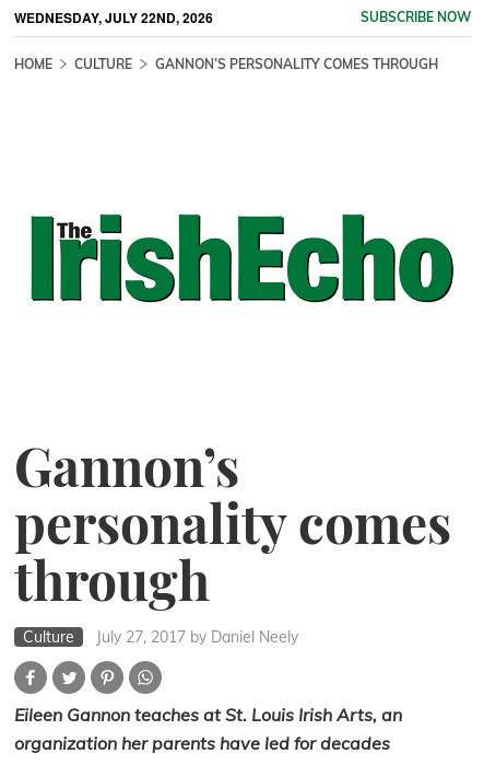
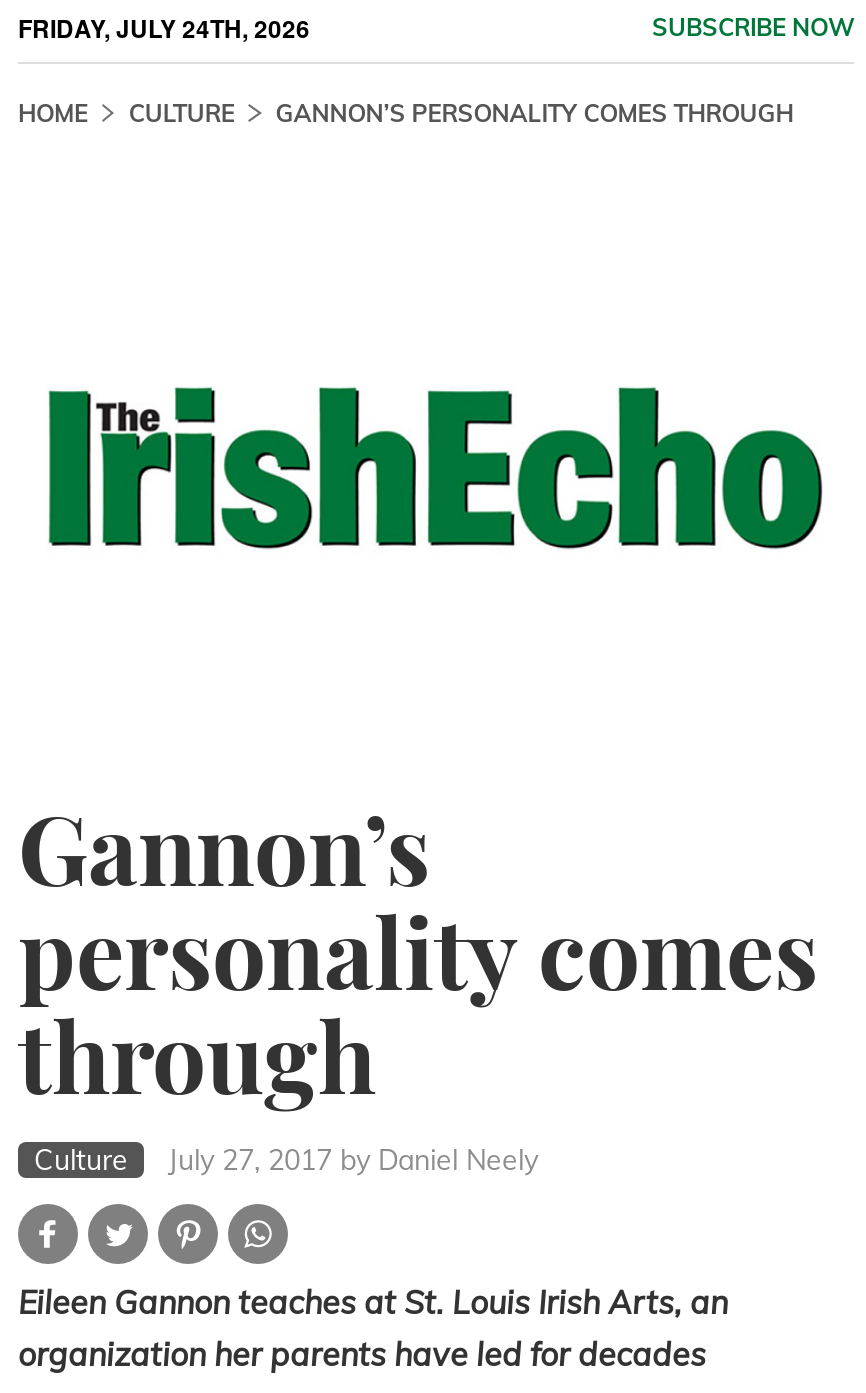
[14,7,213,27] WEDNESDAY, JULY 22ND, 2026 -> [18,10,310,46] FRIDAY, JULY 24TH, 2026

